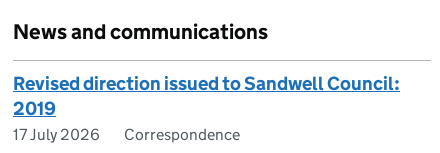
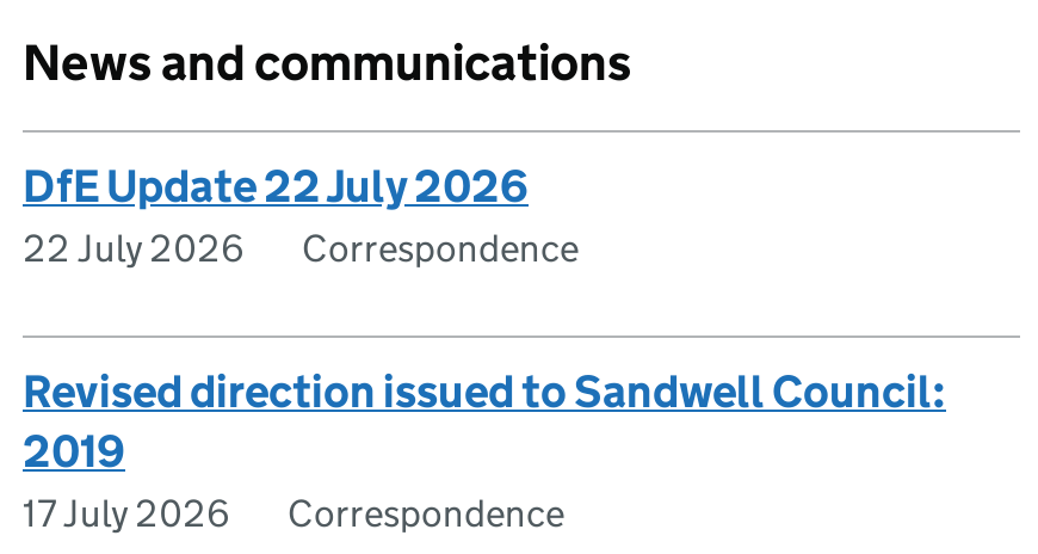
none -> [23,159,579,271] DfE Update 22 July 2026 | 22 July 2026 | Correspondence

